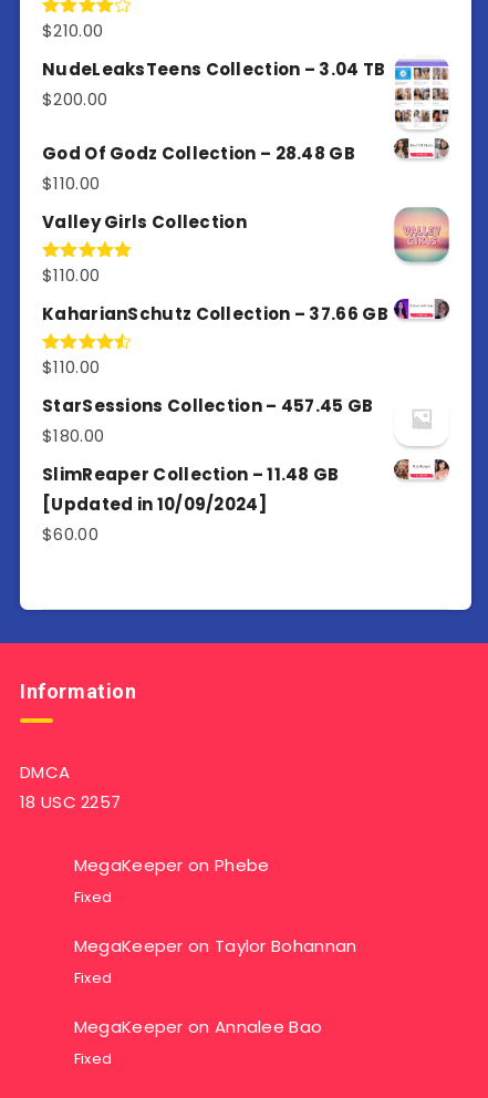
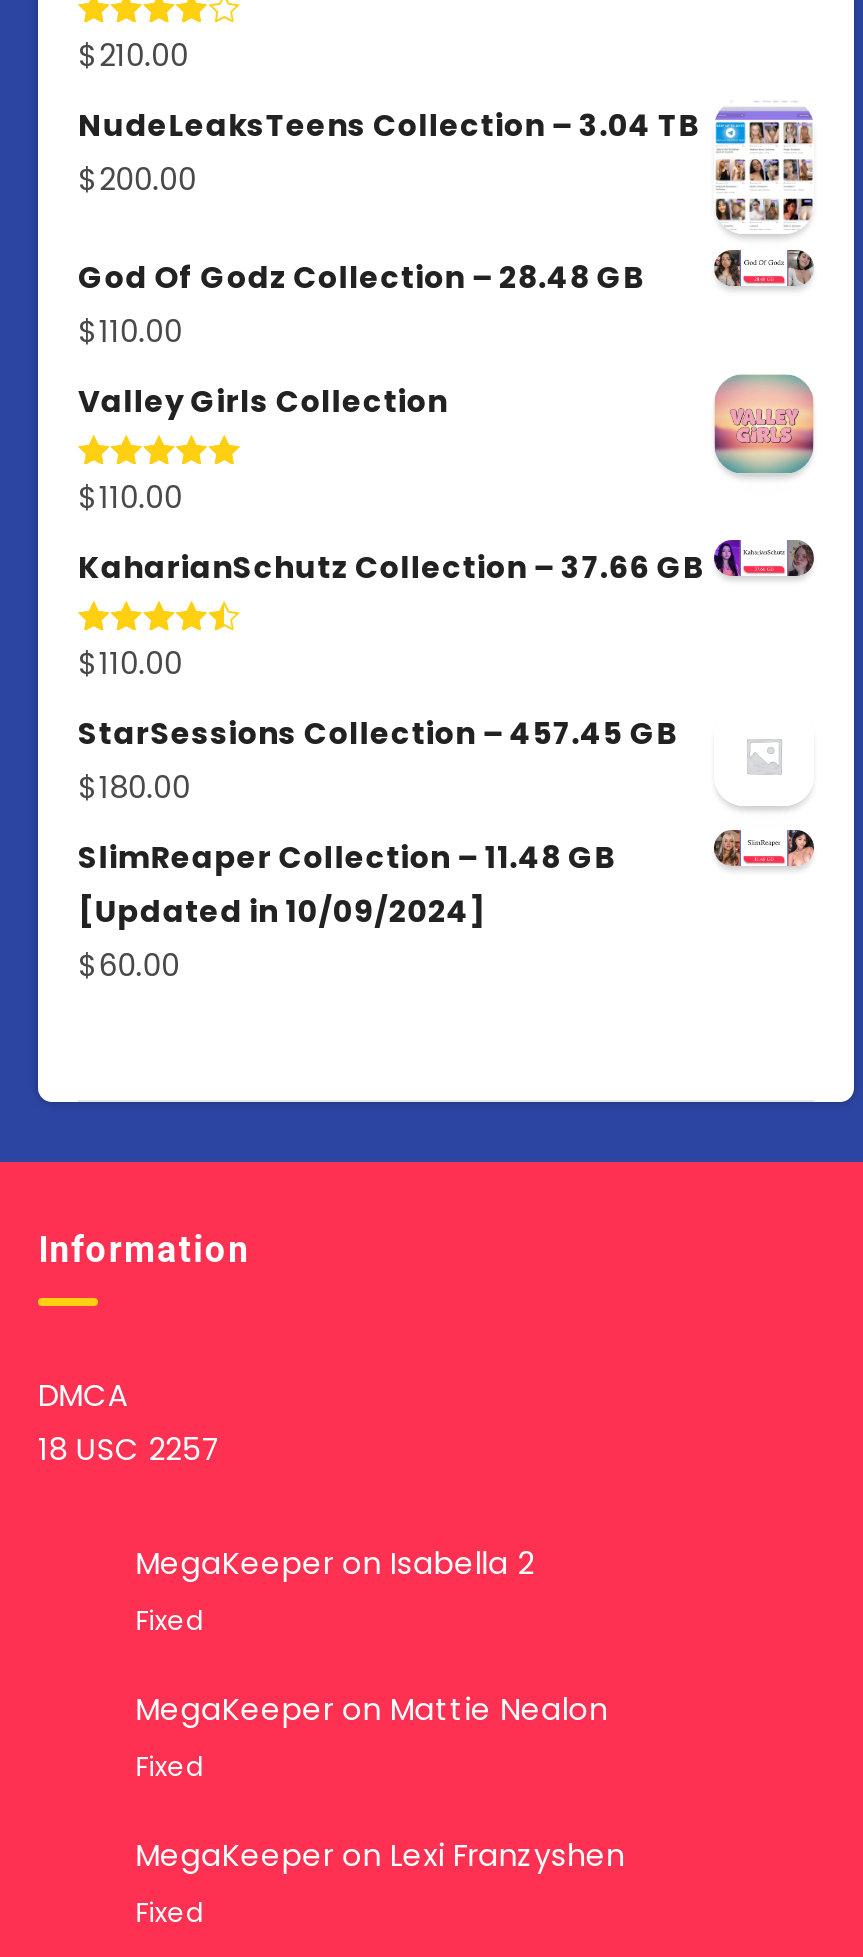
[74,853,269,876] MegaKeeper on Phebe -> [136,1541,534,1583] MegaKeeper on Isabella 2
[74,934,357,957] MegaKeeper on Taylor Bohannan -> [136,1687,608,1729] MegaKeeper on Mattie Nealon
[74,1015,322,1038] MegaKeeper on Annalee Bao -> [136,1833,625,1875] MegaKeeper on Lexi Franzyshen

